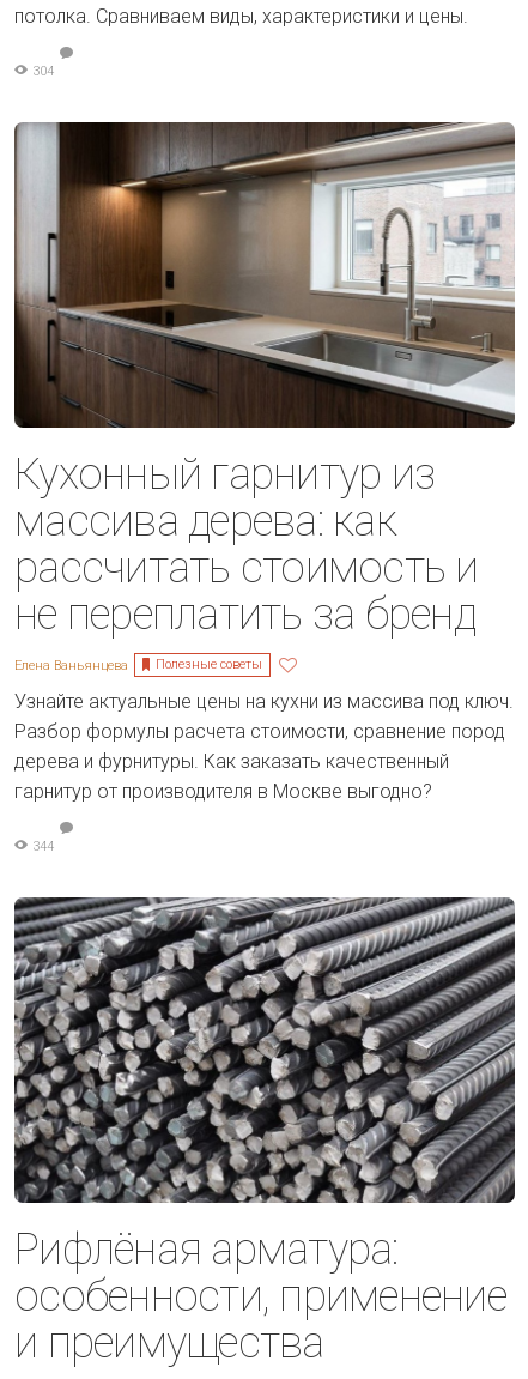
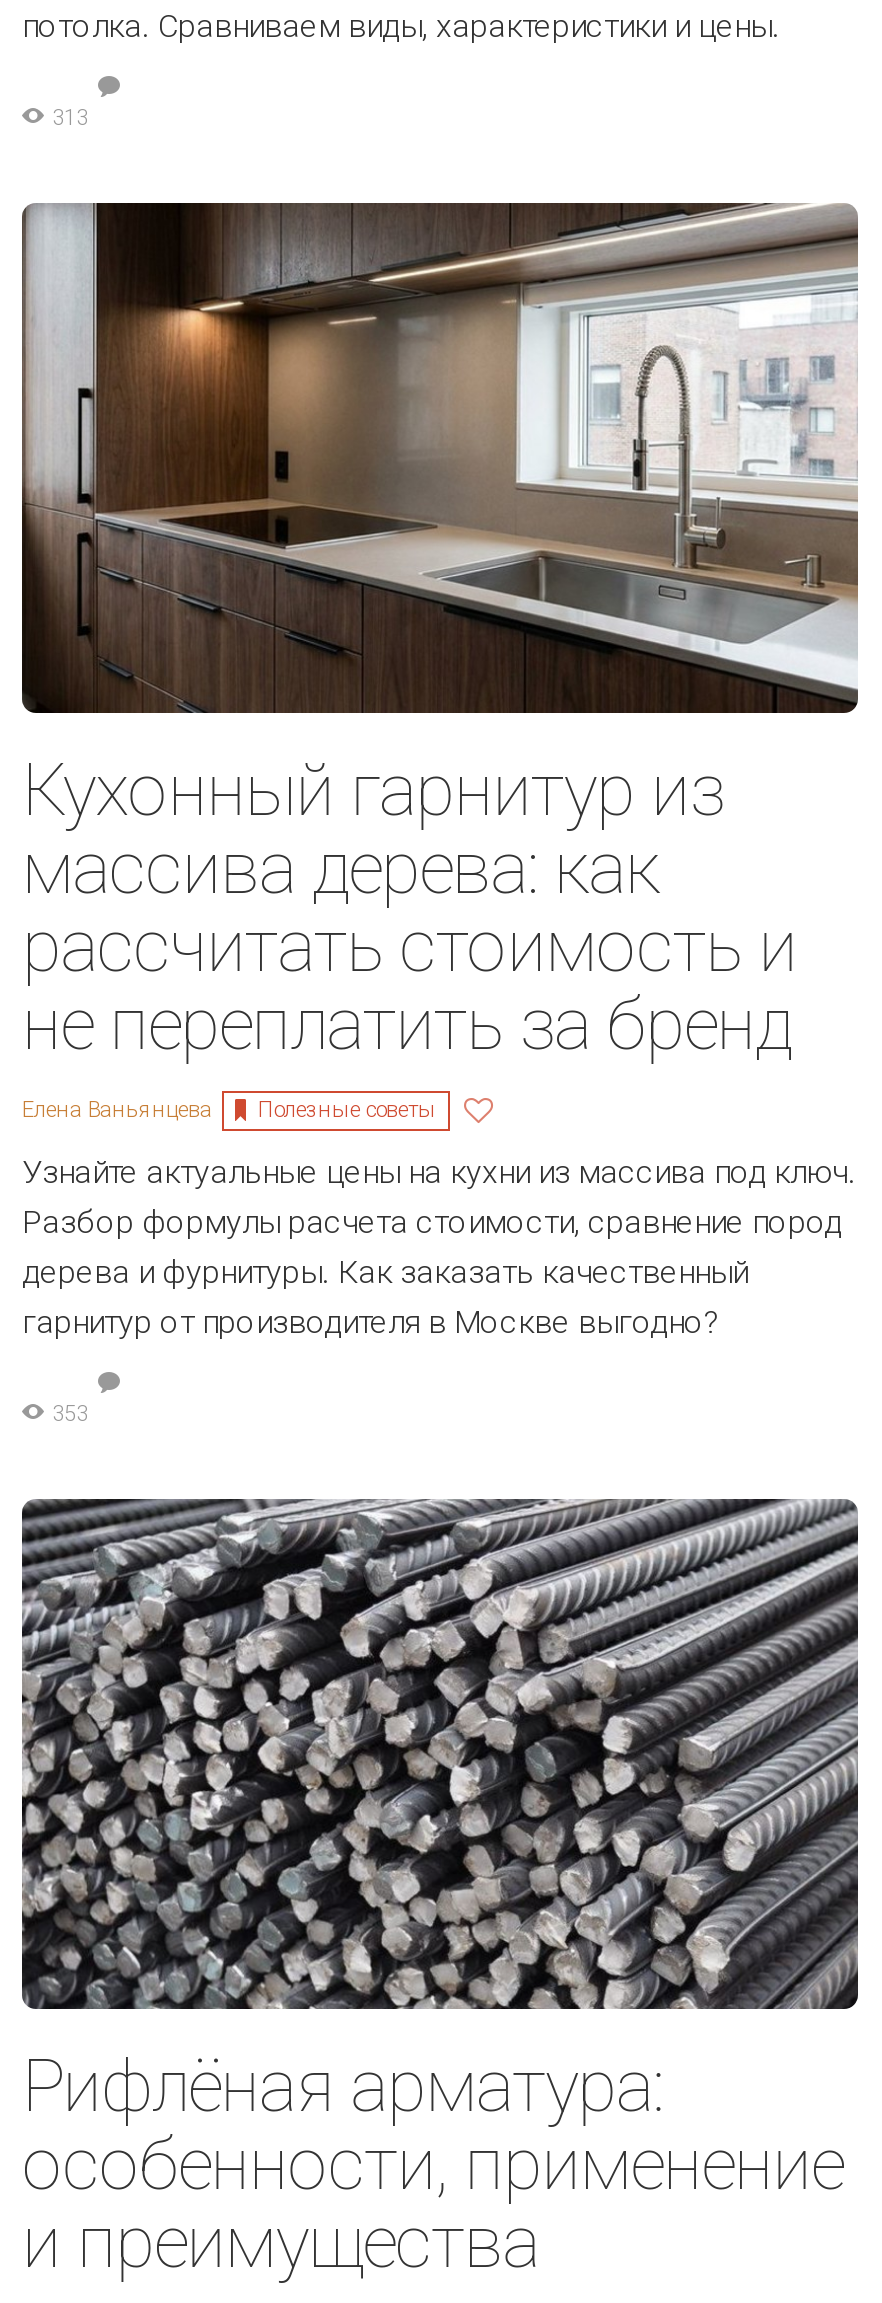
[32,63,54,79] 304 -> [52,106,88,132] 313
[32,839,54,855] 344 -> [52,1401,88,1427] 353

